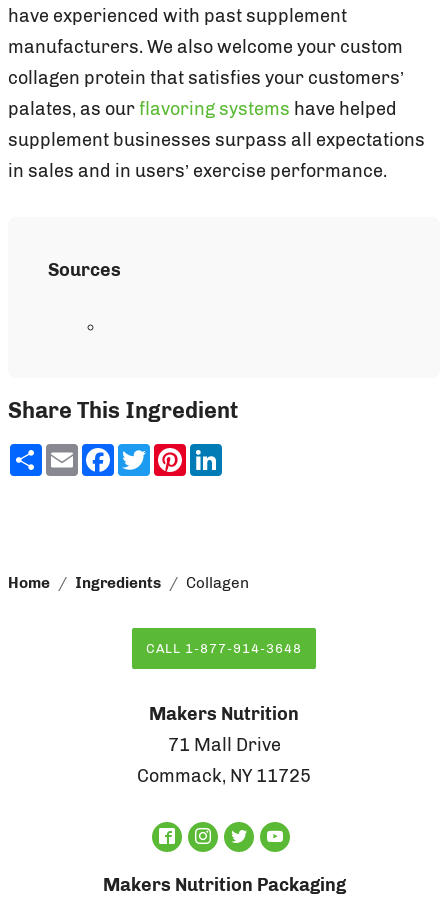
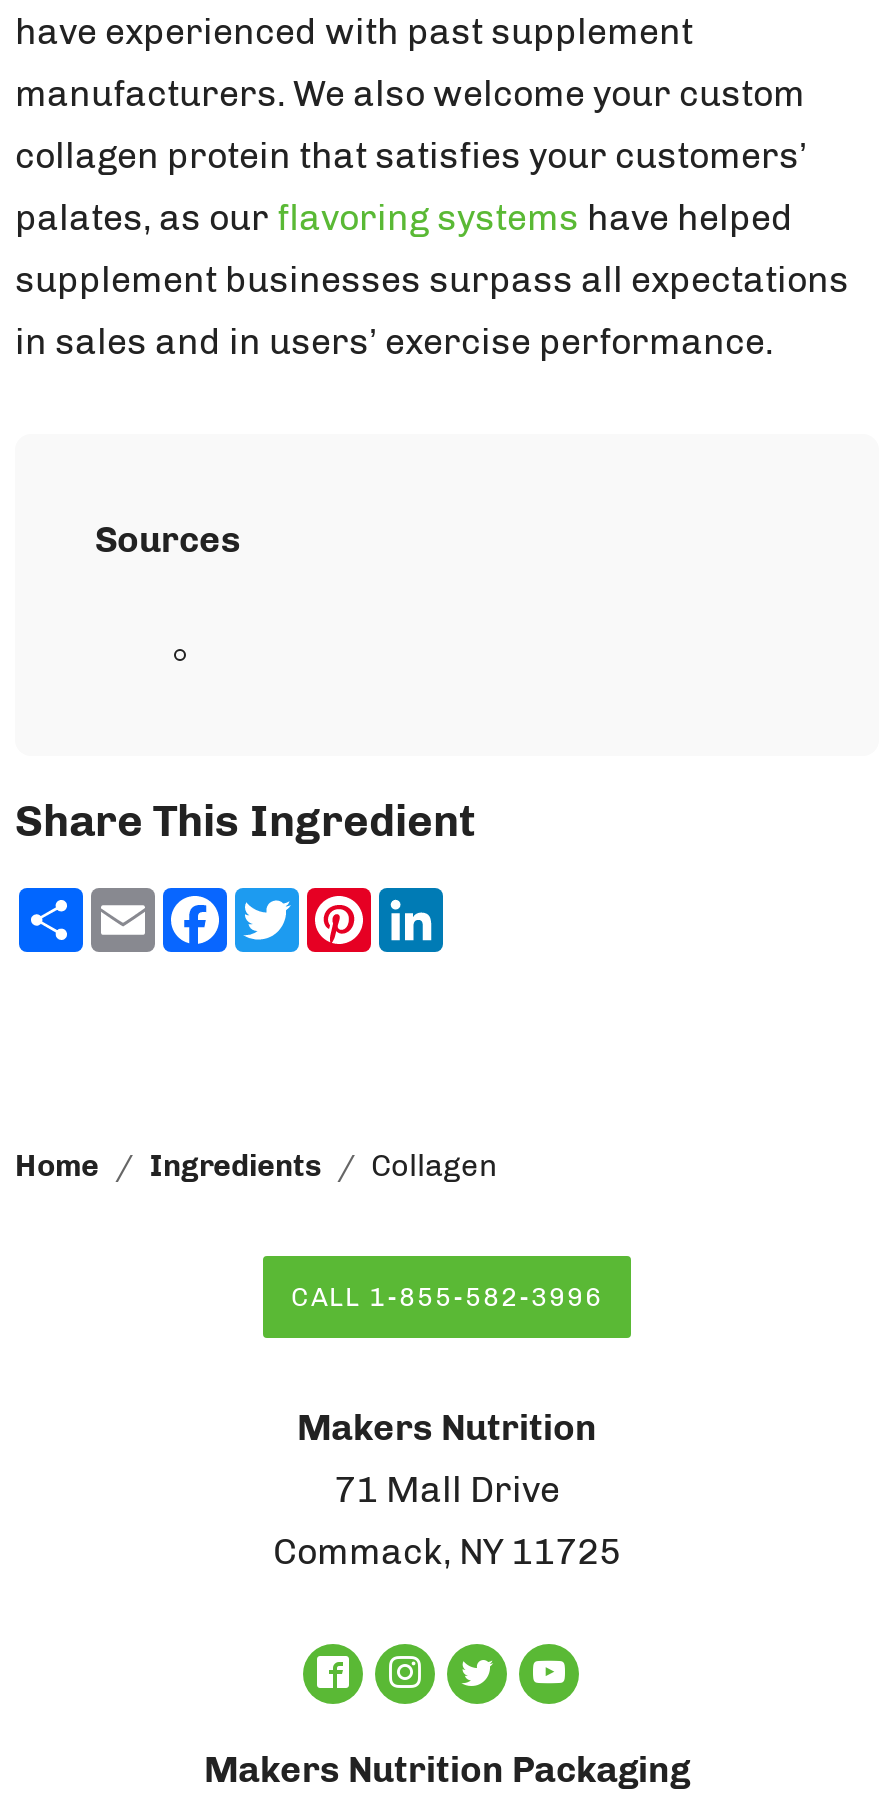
[146,641,302,656] CALL 1-877-914-3648 -> [291,1281,603,1311] CALL 1-855-582-3996

